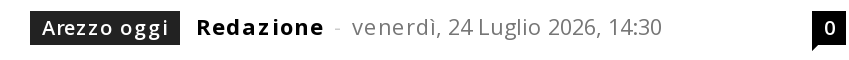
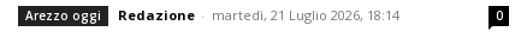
[196,10,662,40] Redazione - venerdì, 24 Luglio 2026, 14:30 -> [118,6,399,24] Redazione - martedì, 21 Luglio 2026, 18:14

